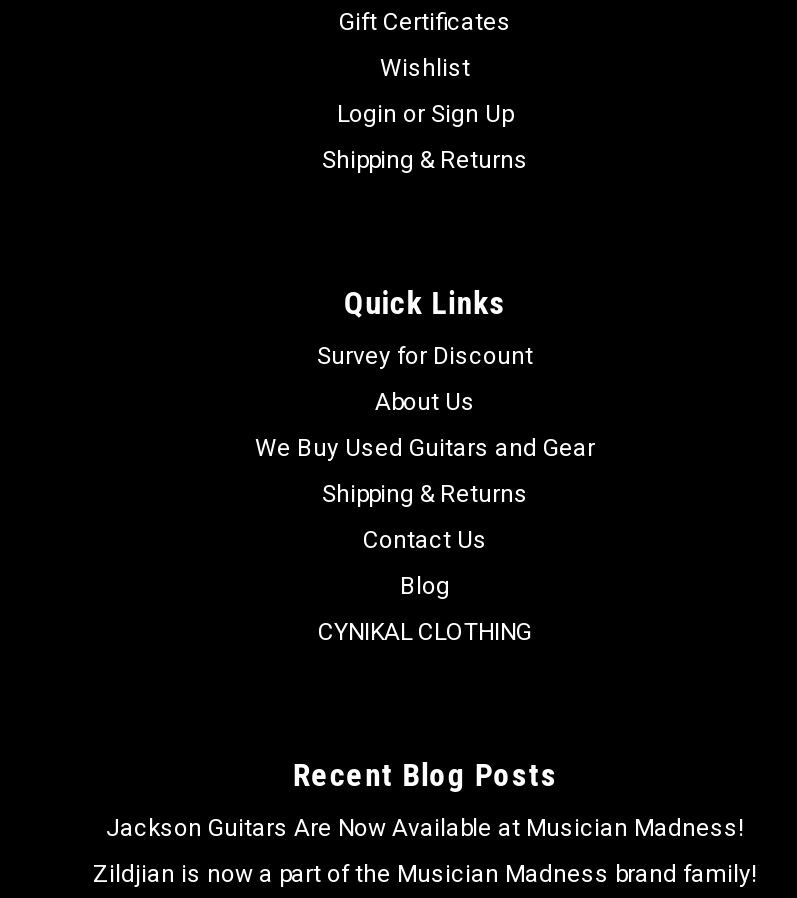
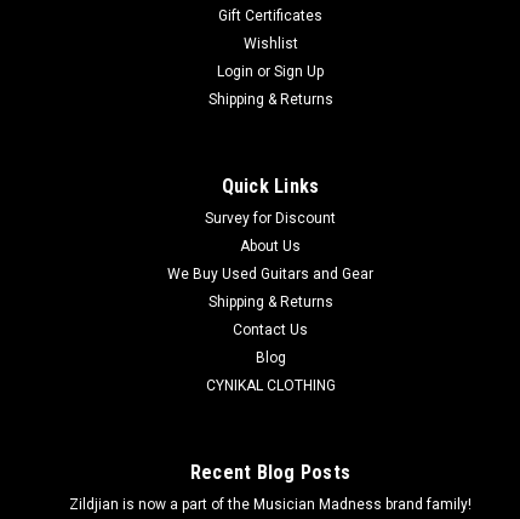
[106,815,744,843] Jackson Guitars Are Now Available at Musician Madness! -> none

